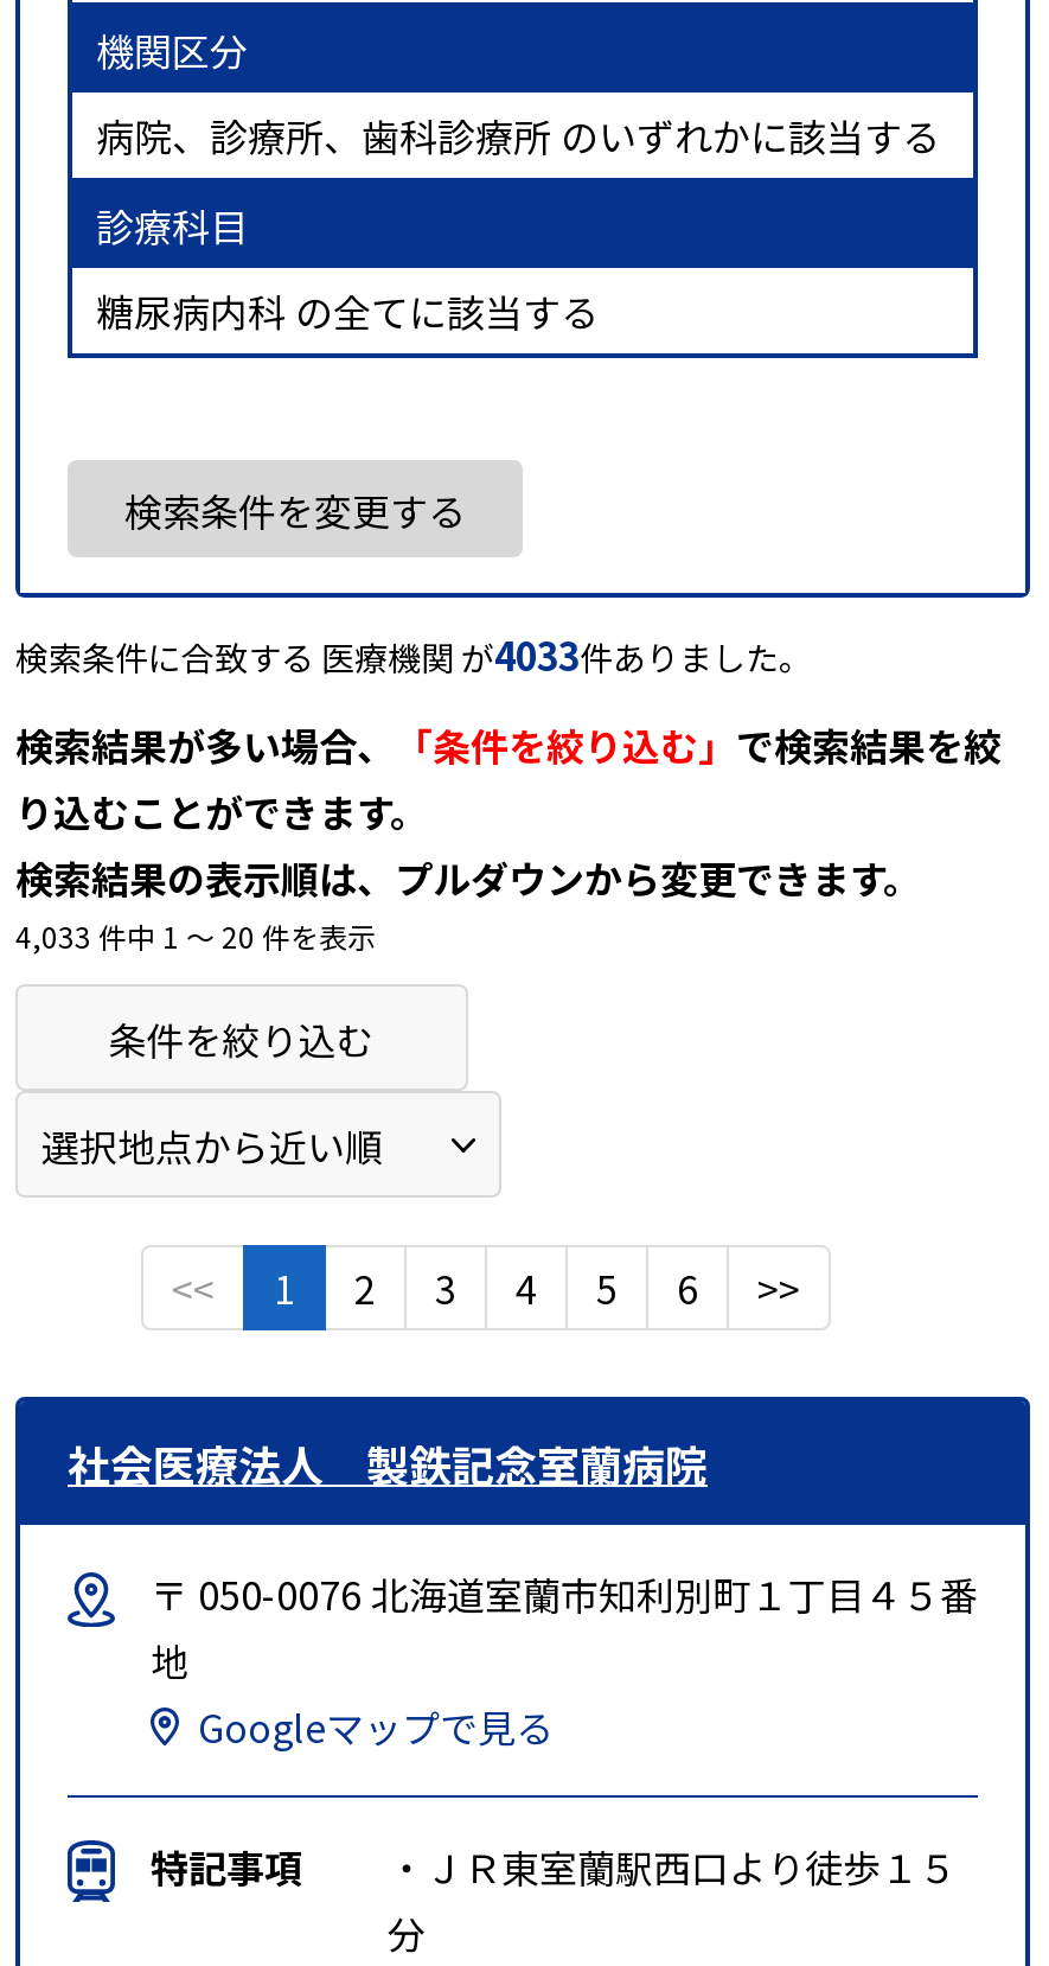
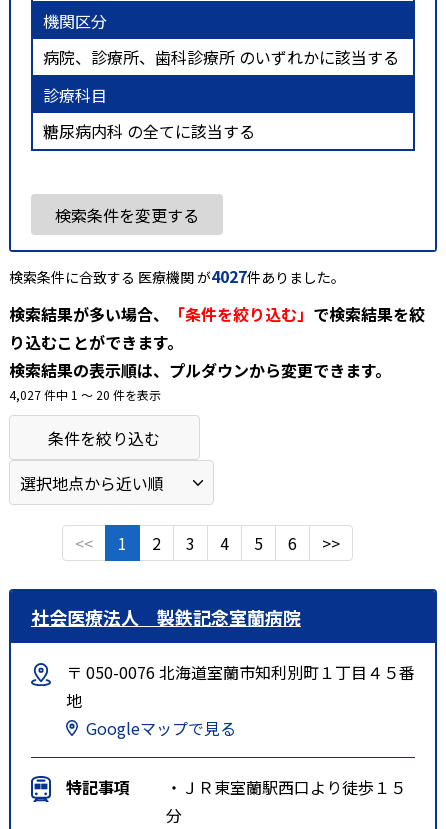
[15,625,812,682] 検索条件に合致する 医療機関 が4033件ありました。 -> [9,264,345,288] 検索条件に合致する 医療機関 が4027件ありました。
[15,915,376,955] 4,033 件中 1 〜 20 件を表示 -> [9,386,161,403] 4,027 件中 1 〜 20 件を表示

